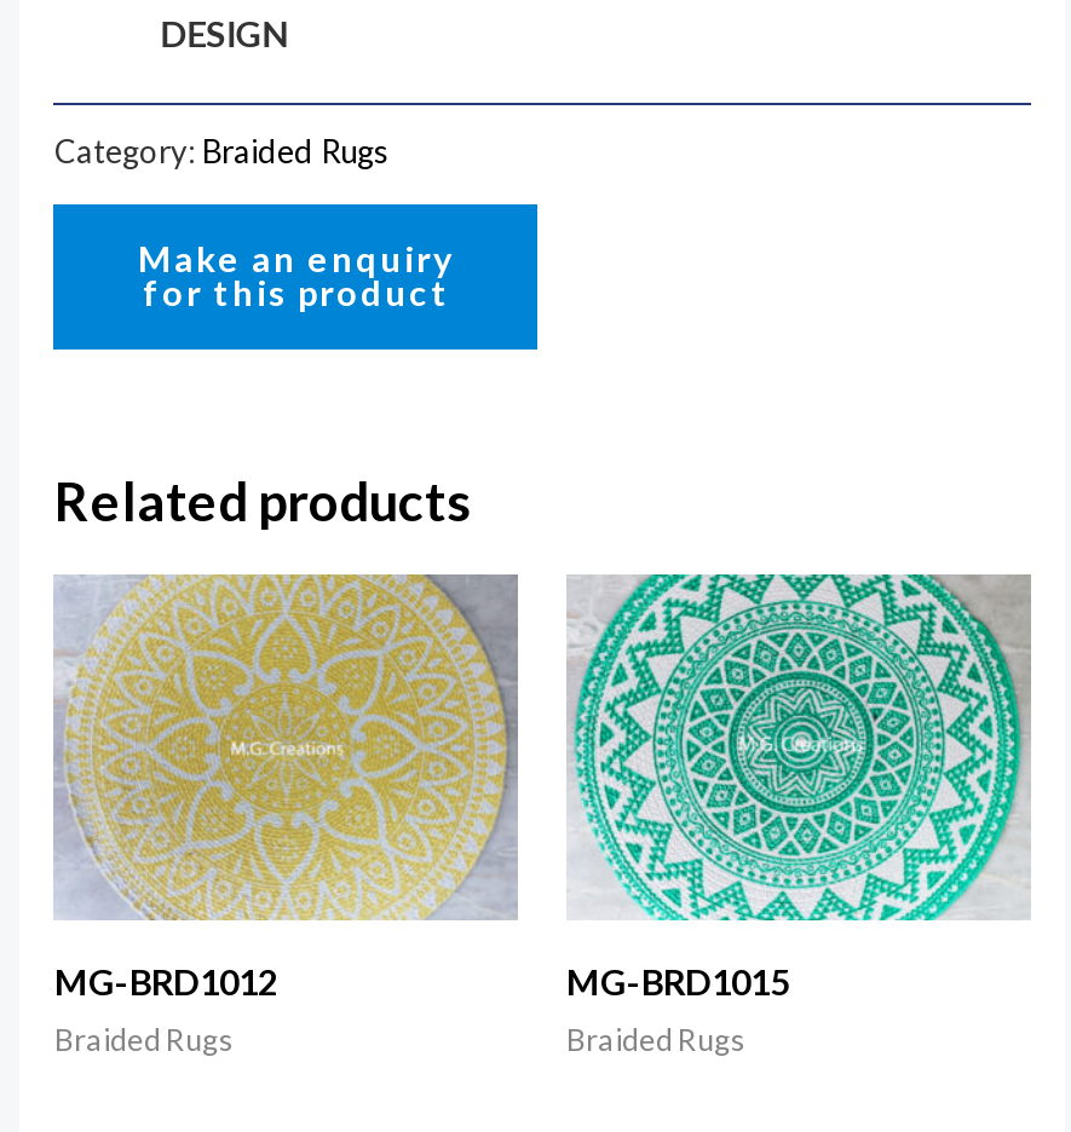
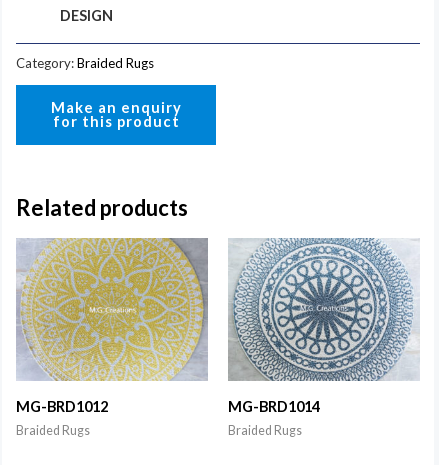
[566,573,1031,1002] [image] | MG-BRD1015 -> [228,238,419,415] [image] | MG-BRD1014

